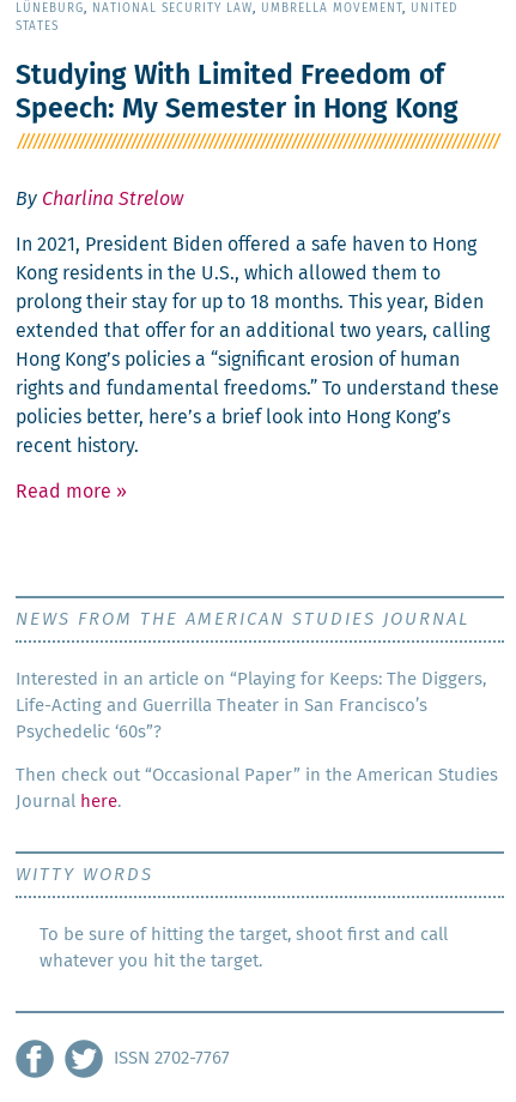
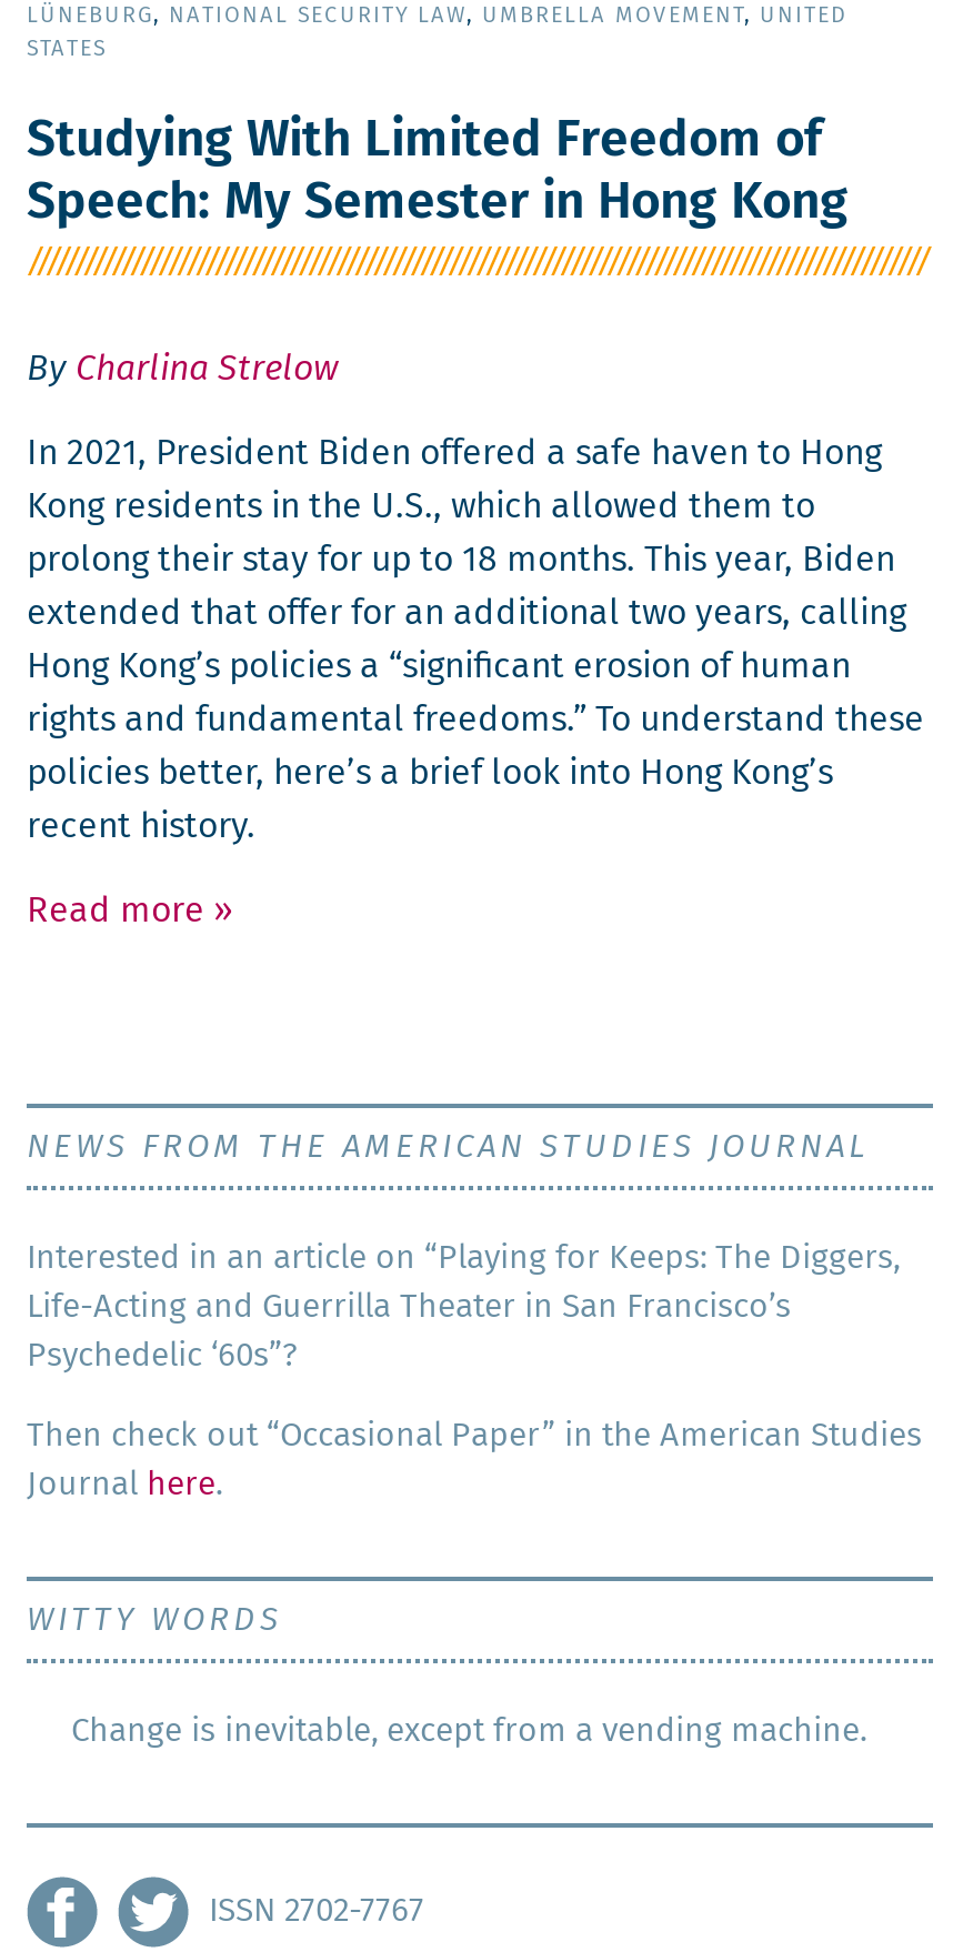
[40,926,448,971] To be sure of hitting the target, shoot first and call | whatever you hit the target. -> [71,1715,866,1749] Change is inevitable, except from a vending machine.

